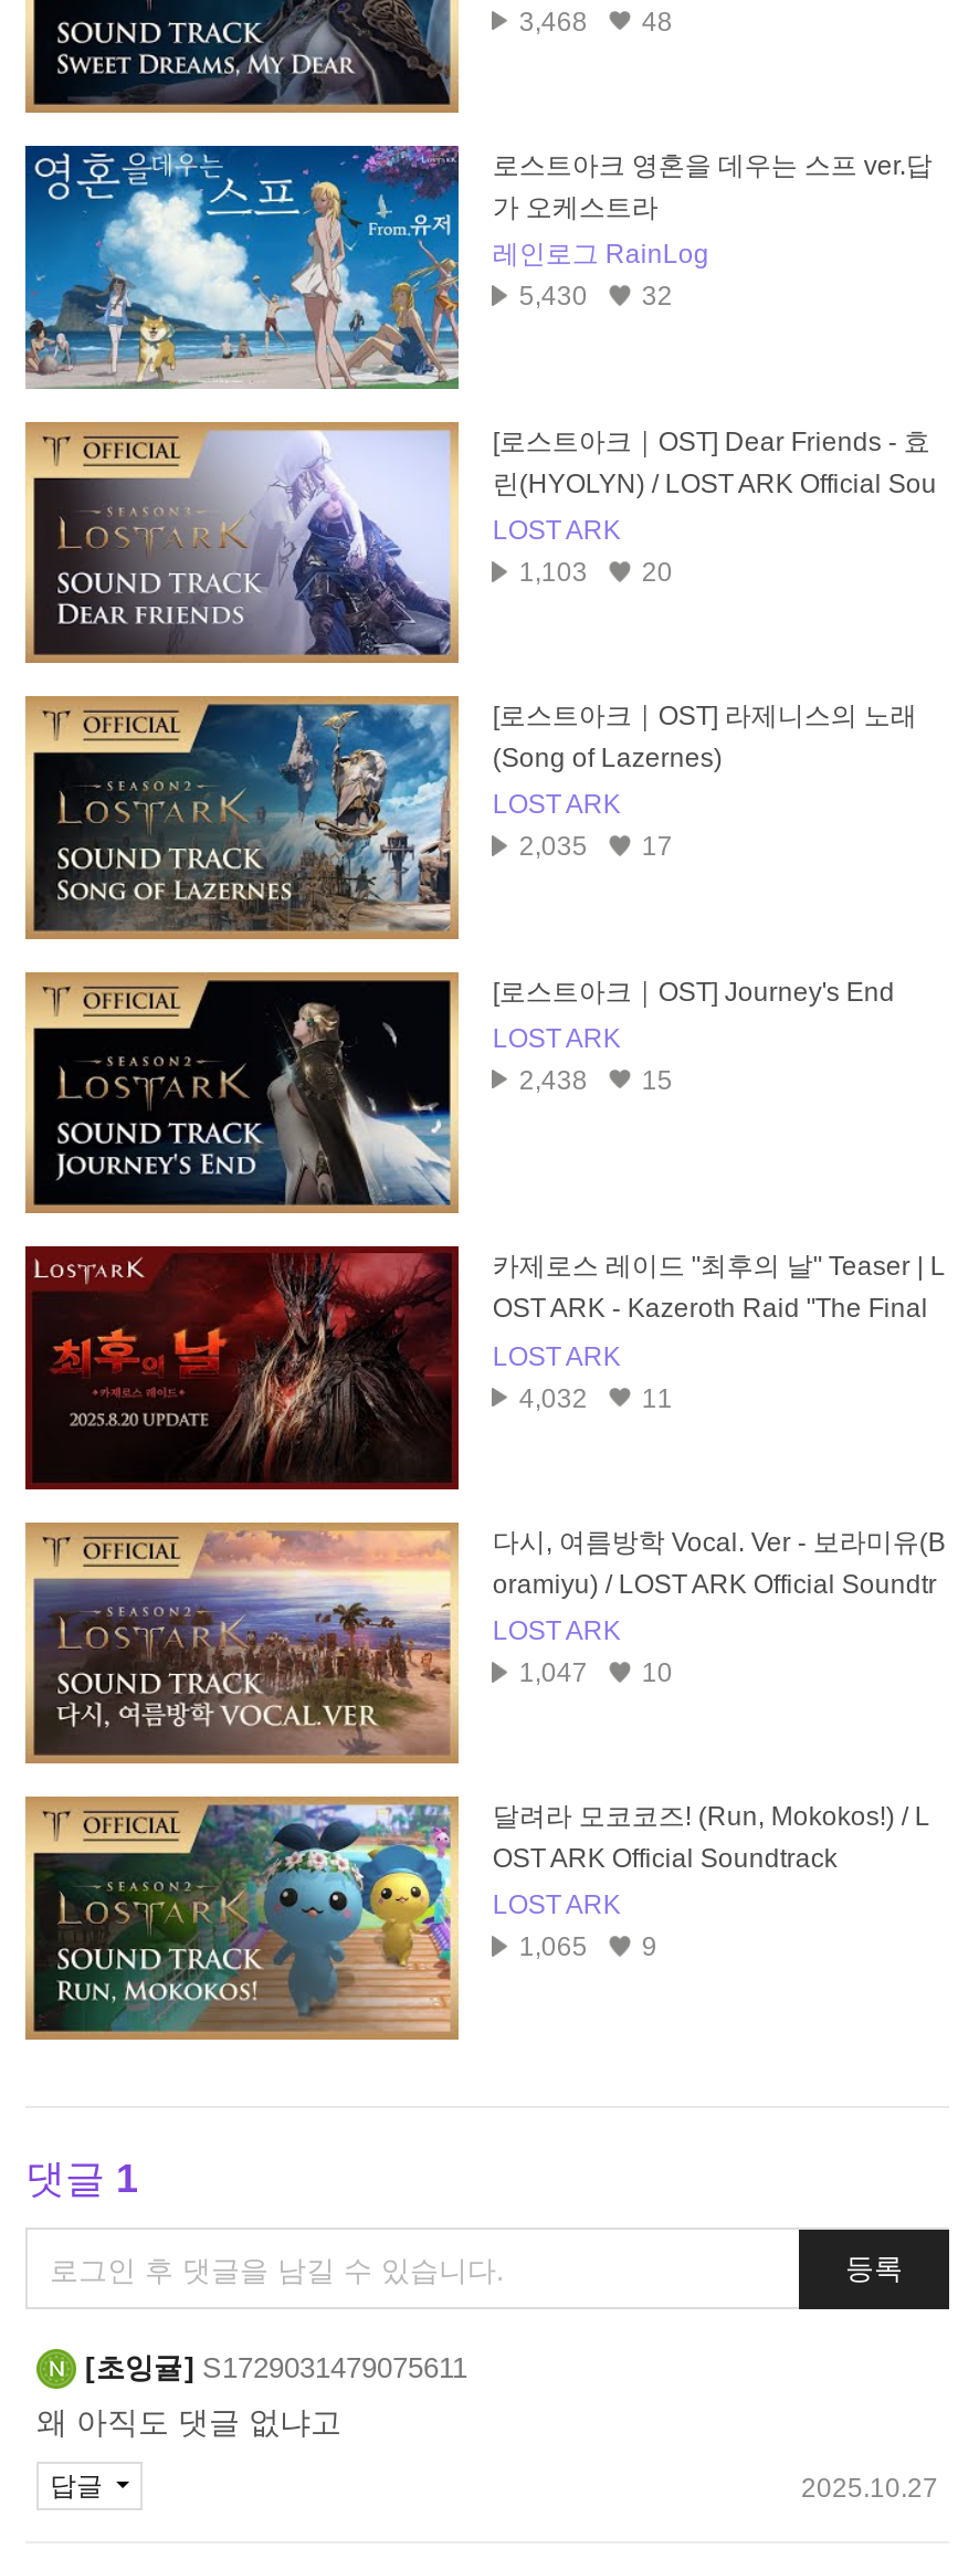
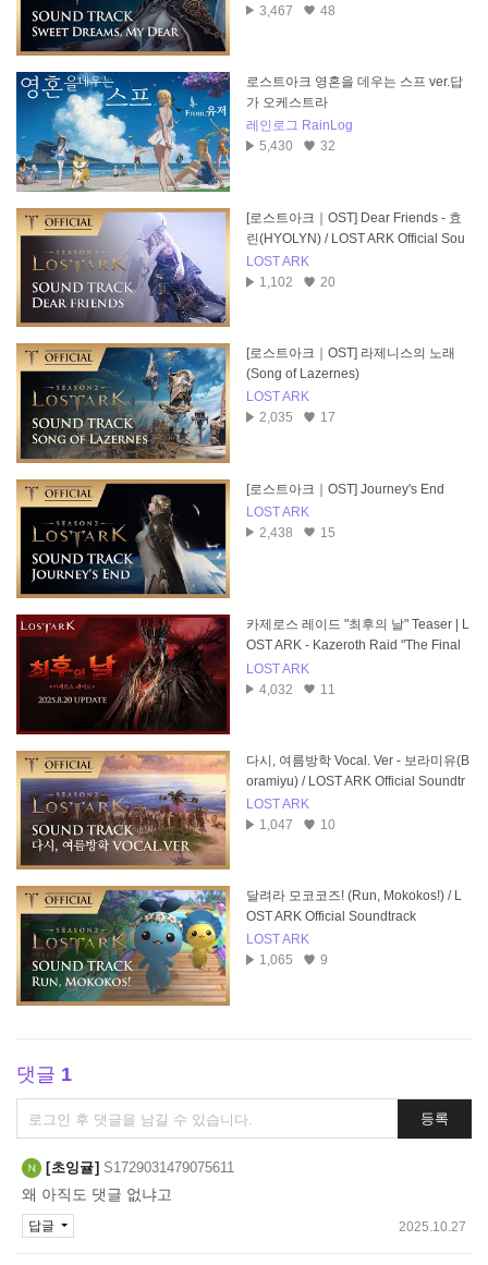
[519,6,672,37] 3,468 48 -> [260,3,335,18] 3,467 48
[519,558,672,588] 1,103 20 -> [260,275,335,290] 1,102 20

